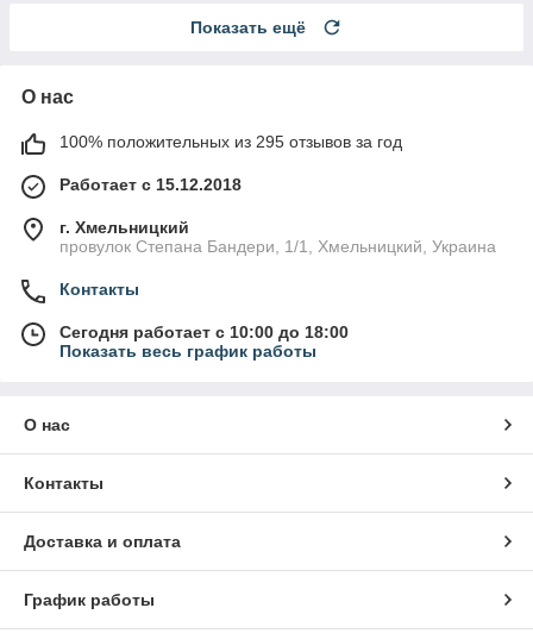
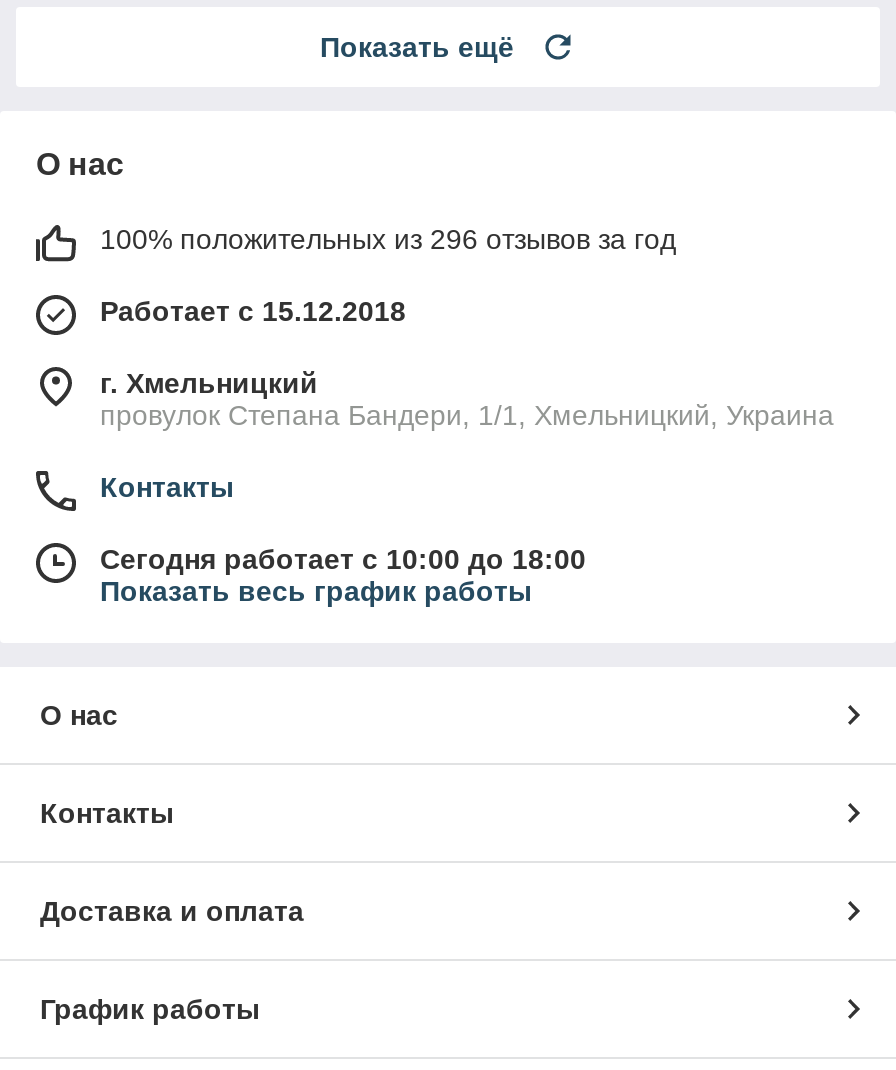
[59,132,402,151] 100% положительных из 295 отзывов за год -> [100,223,676,255] 100% положительных из 296 отзывов за год

